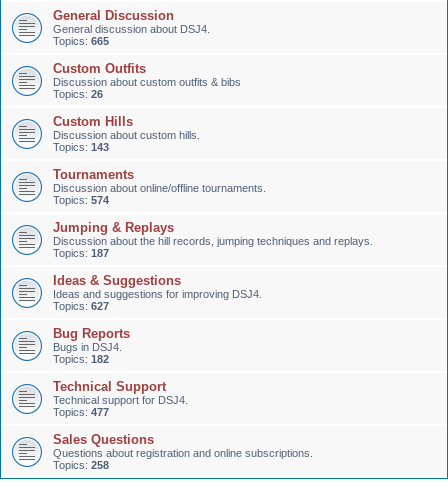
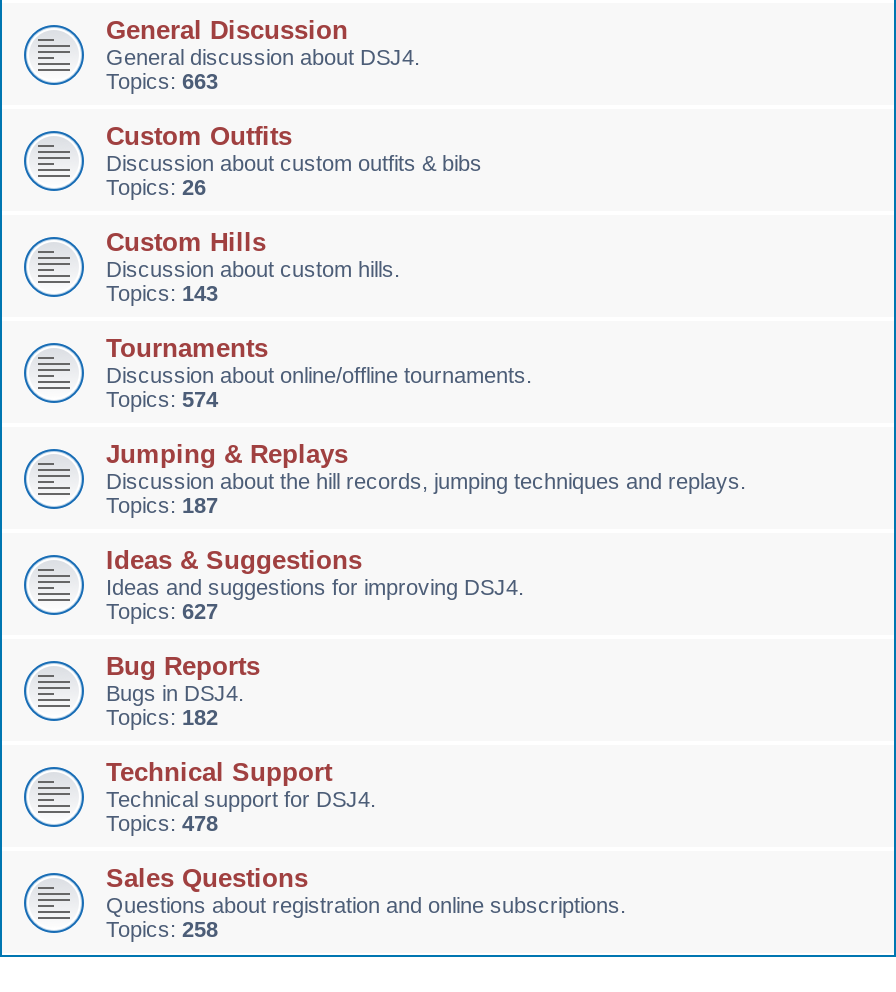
[53,35,109,47] Topics: 665 -> [106,69,218,93] Topics: 663
[53,406,109,418] Topics: 477 -> [106,811,218,835] Topics: 478

